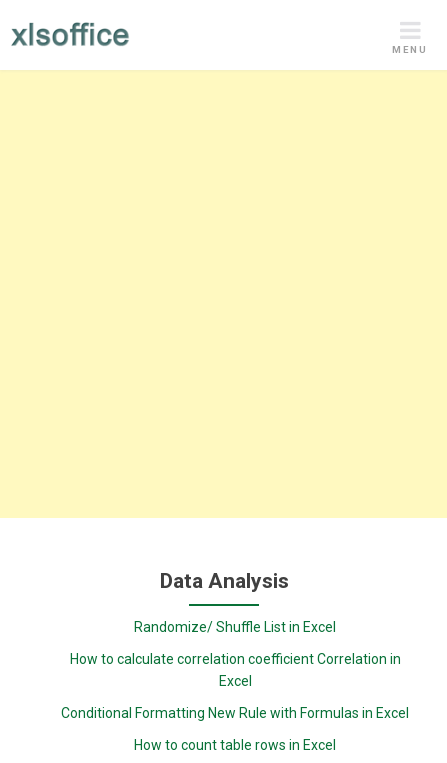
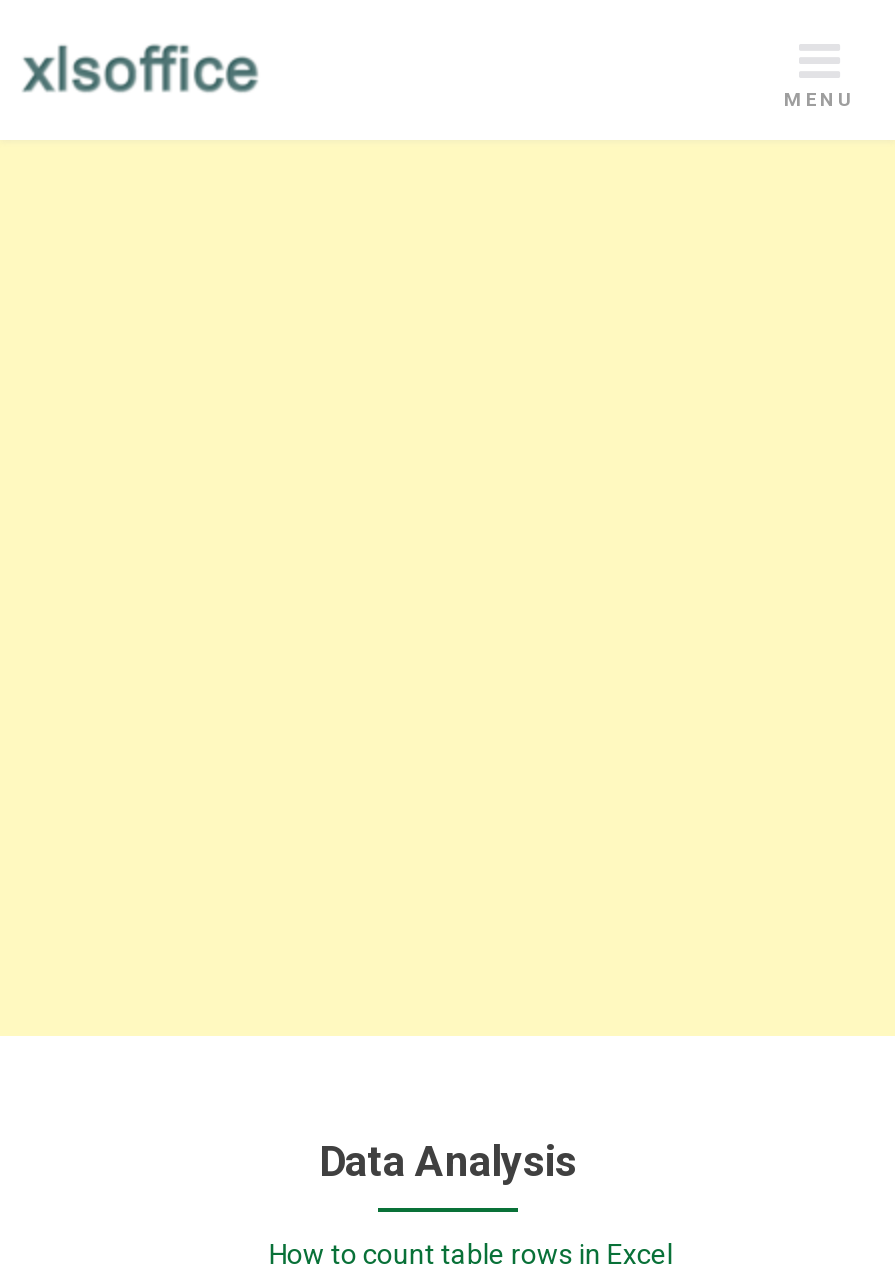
[61,619,409,721] Randomize/ Shuffle List in Excel | How to calculate correlation coefficient Correlation in | Excel | Conditional Formatting New Rule with Formulas in Excel -> none

